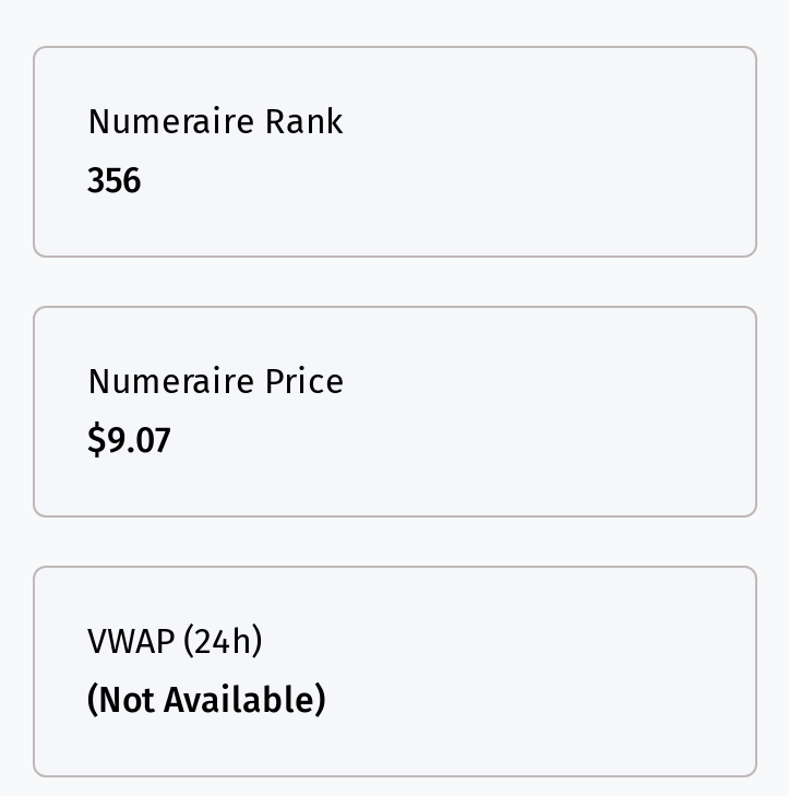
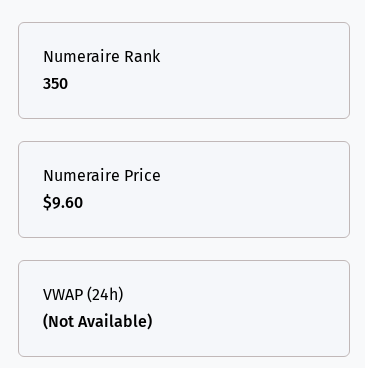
[87,159,142,200] 356 -> [43,74,68,93] 350
[87,418,170,460] $9.07 -> [43,193,83,212] $9.60

